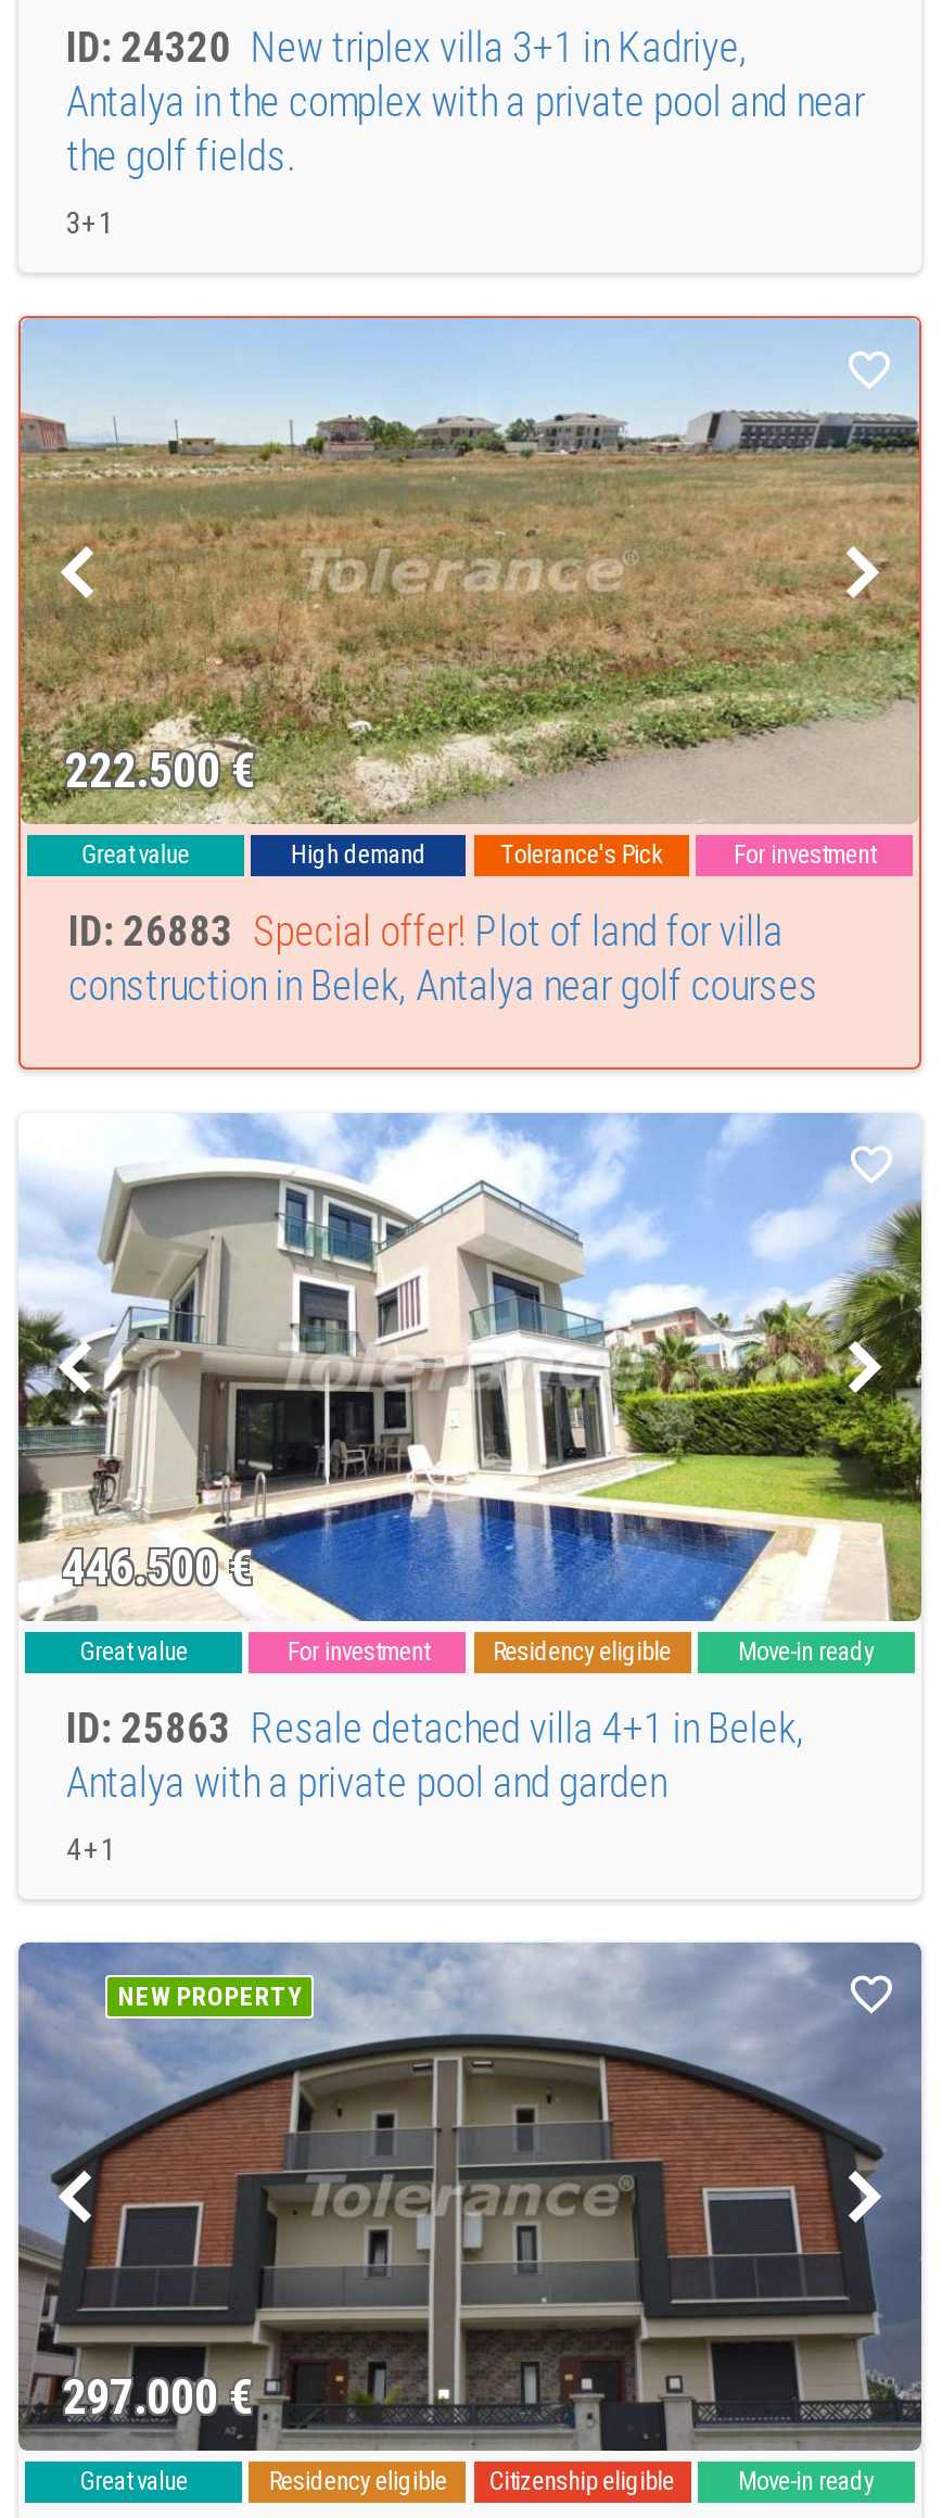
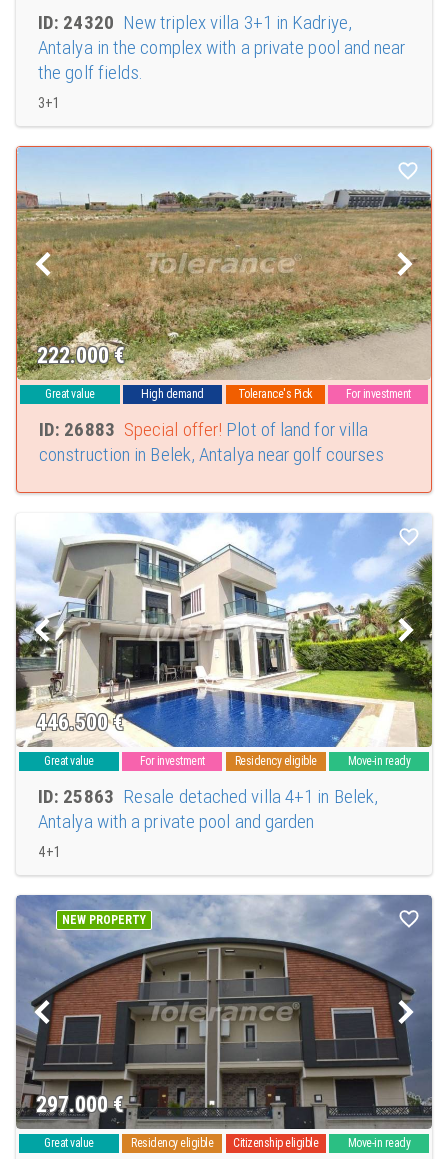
[64,743,255,797] 222.500€ -> [37,343,125,368] 222.000€

